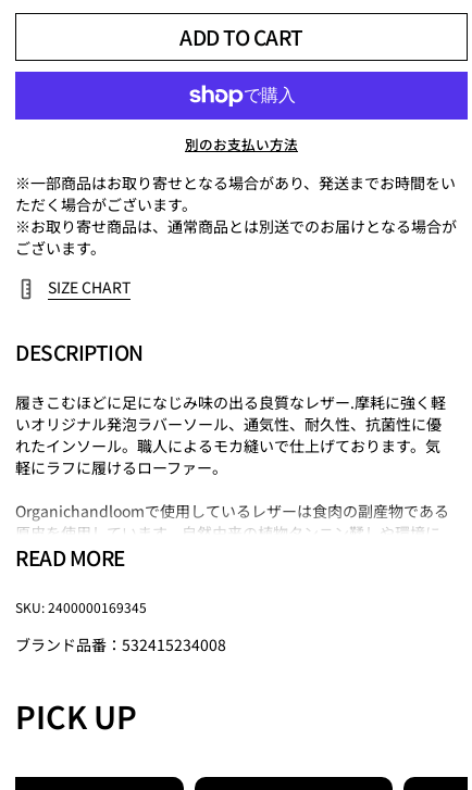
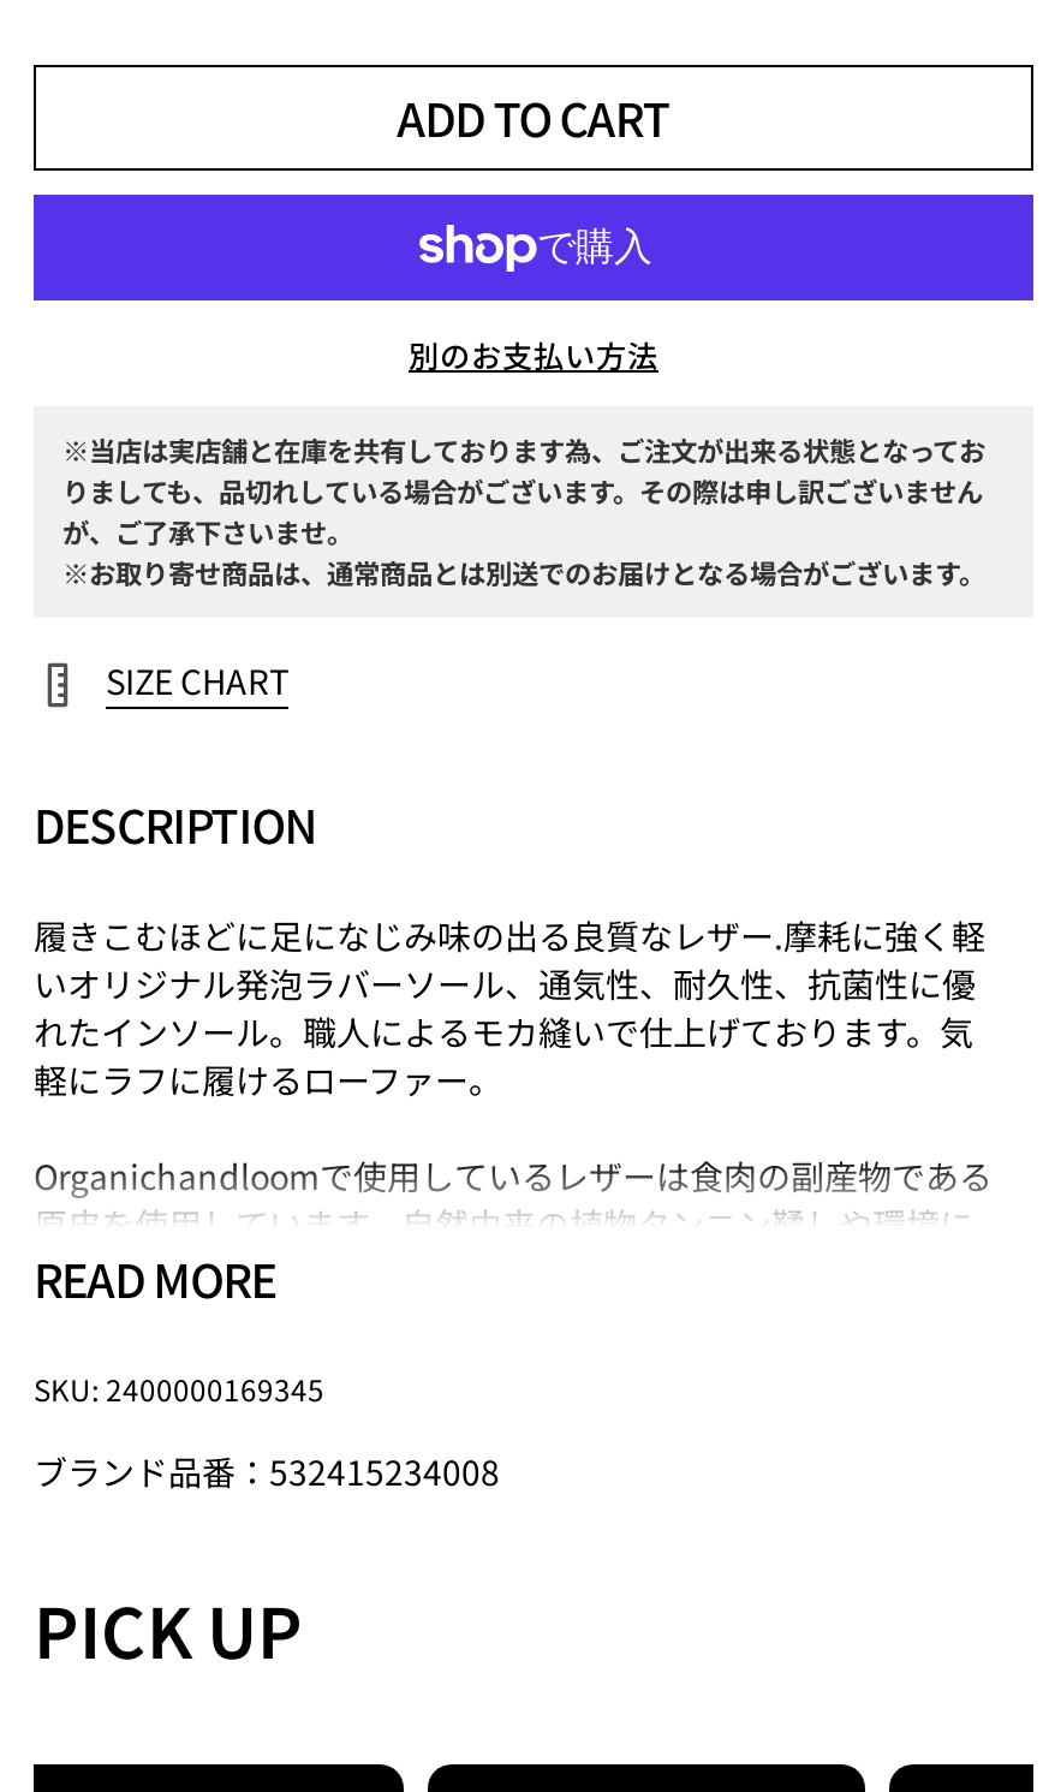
[15,171,457,258] ※一部商品はお取り寄せとなる場合があり、発送までお時間をい | ただく場合がございます。 | ※お取り寄せ商品は、通常商品とは別送でのお届けとなる場合が | ございます。 -> [62,430,985,591] ※当店は実店舗と在庫を共有しております為、ご注文が出来る状態となってお | りましても、品切れしている場合がございます。その際は申し訳ございません | が、ご了承下さいませ。 | ※お取り寄せ商品は、通常商品とは別送でのお届けとなる場合がございます。

